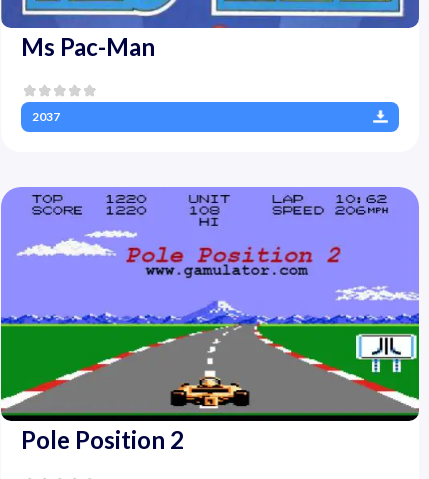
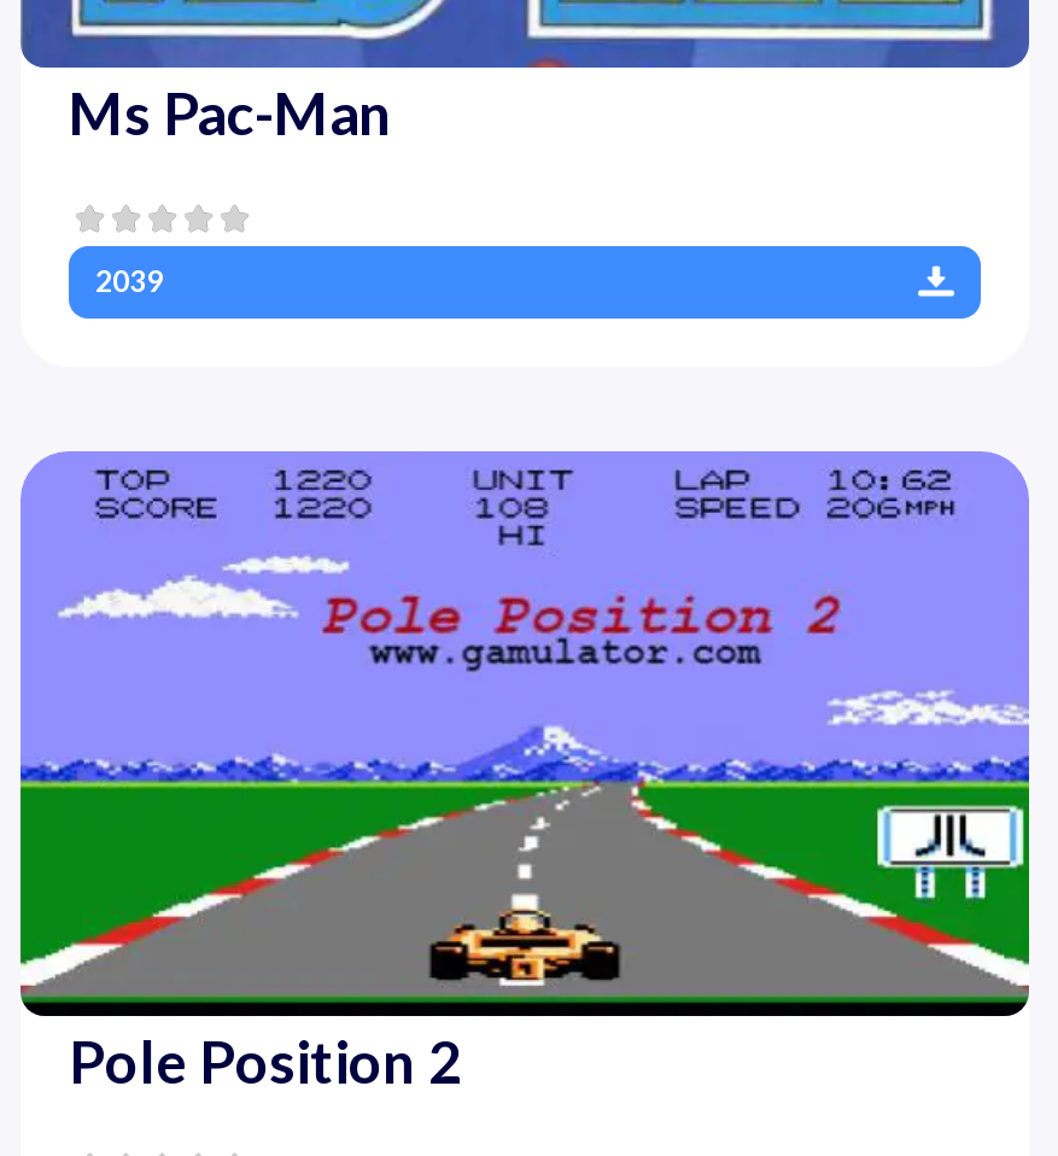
[32,108,60,123] 2037 -> [95,262,163,298] 2039

